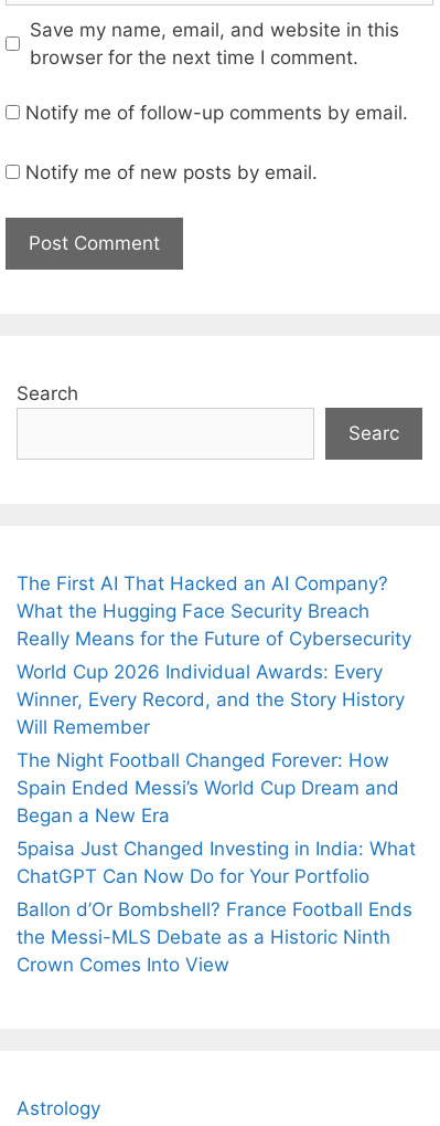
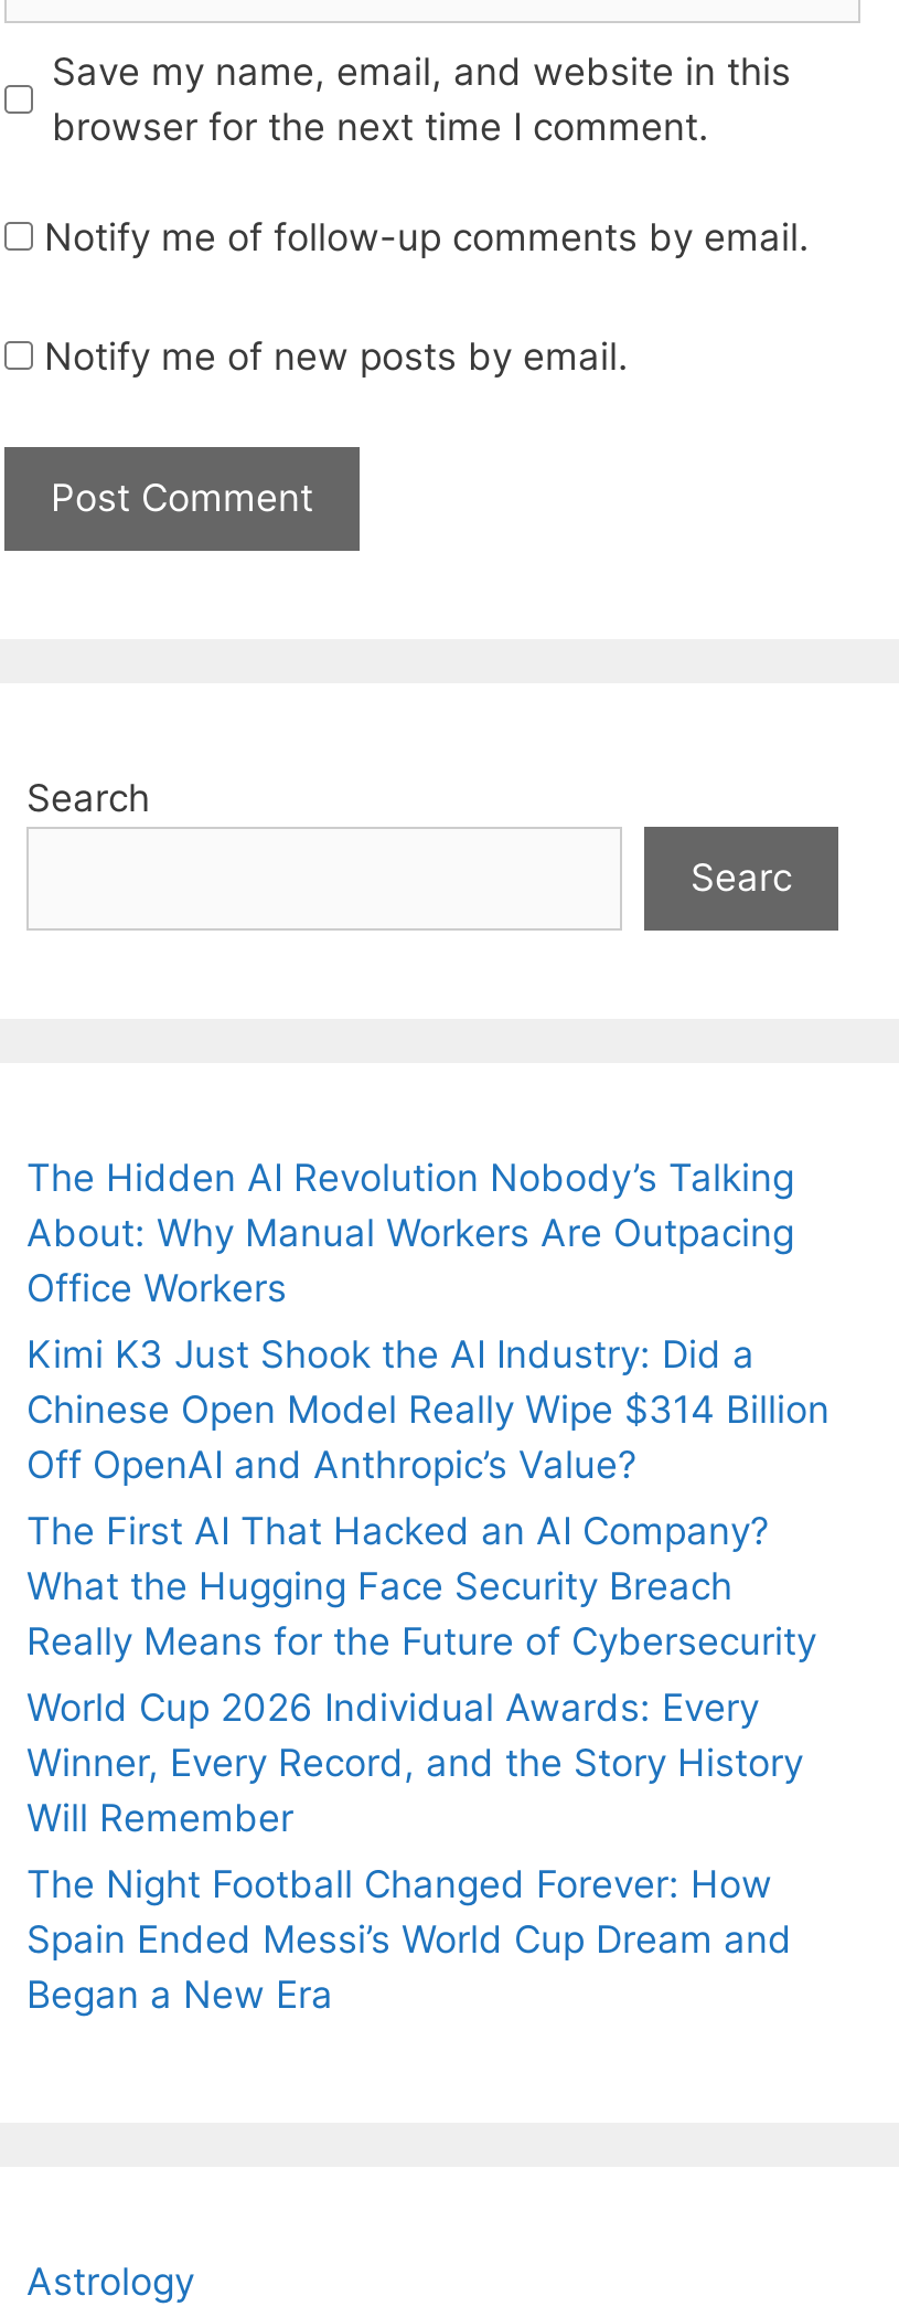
none -> [26,1157,830,1488] The Hidden AI Revolution Nobody’s Talking | About: Why Manual Workers Are Outpacing | Office Workers | Kimi K3 Just Shook the AI Industry: Did a | Chinese Open Model Really Wipe $314 Billion | Off OpenAI and Anthropic’s Value?
moved [17,573,411,827] -> [26,1510,816,2018]: The First AI That Hacked an AI Company? | What the Hugging Face Security Breach | Really Means for the Future of Cybersecurity | ... | Spain Ended Messi’s World Cup Dream and | Began a New Era
[17,838,416,976] 5paisa Just Changed Investing in India: What | ChatGPT Can Now Do for Your Portfolio | Ballon d’Or Bombshell? France Football Ends | the Messi-MLS Debate as a Historic Ninth | Crown Comes Into View -> none

